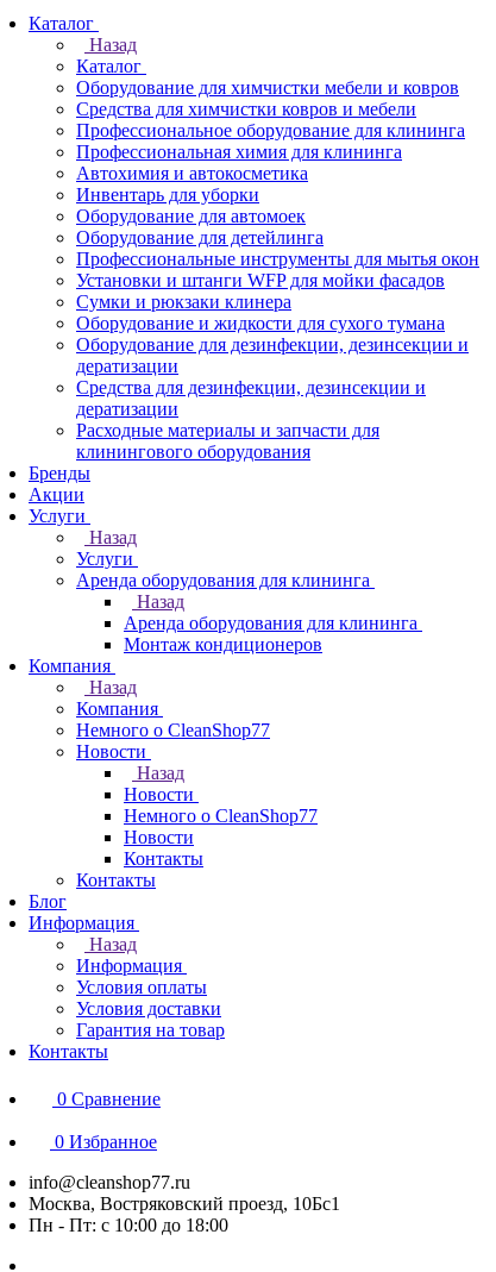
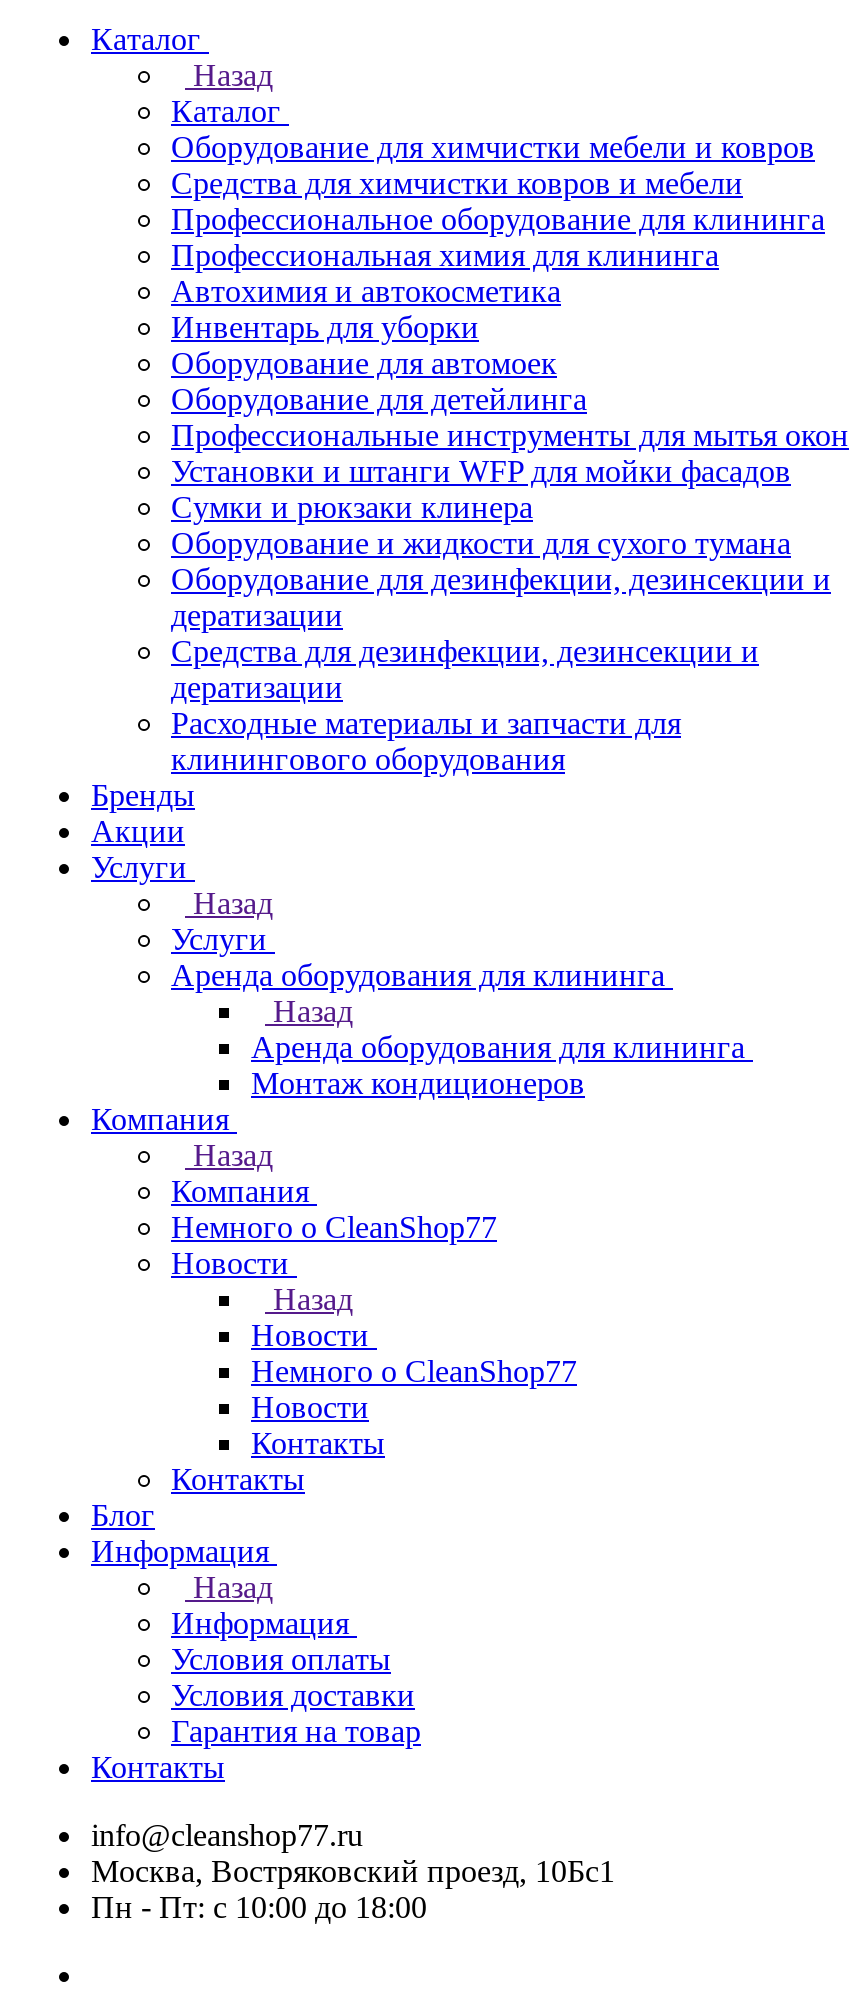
[55,1089,161,1152] 0 Сравнение | 0 Избранное -> none

